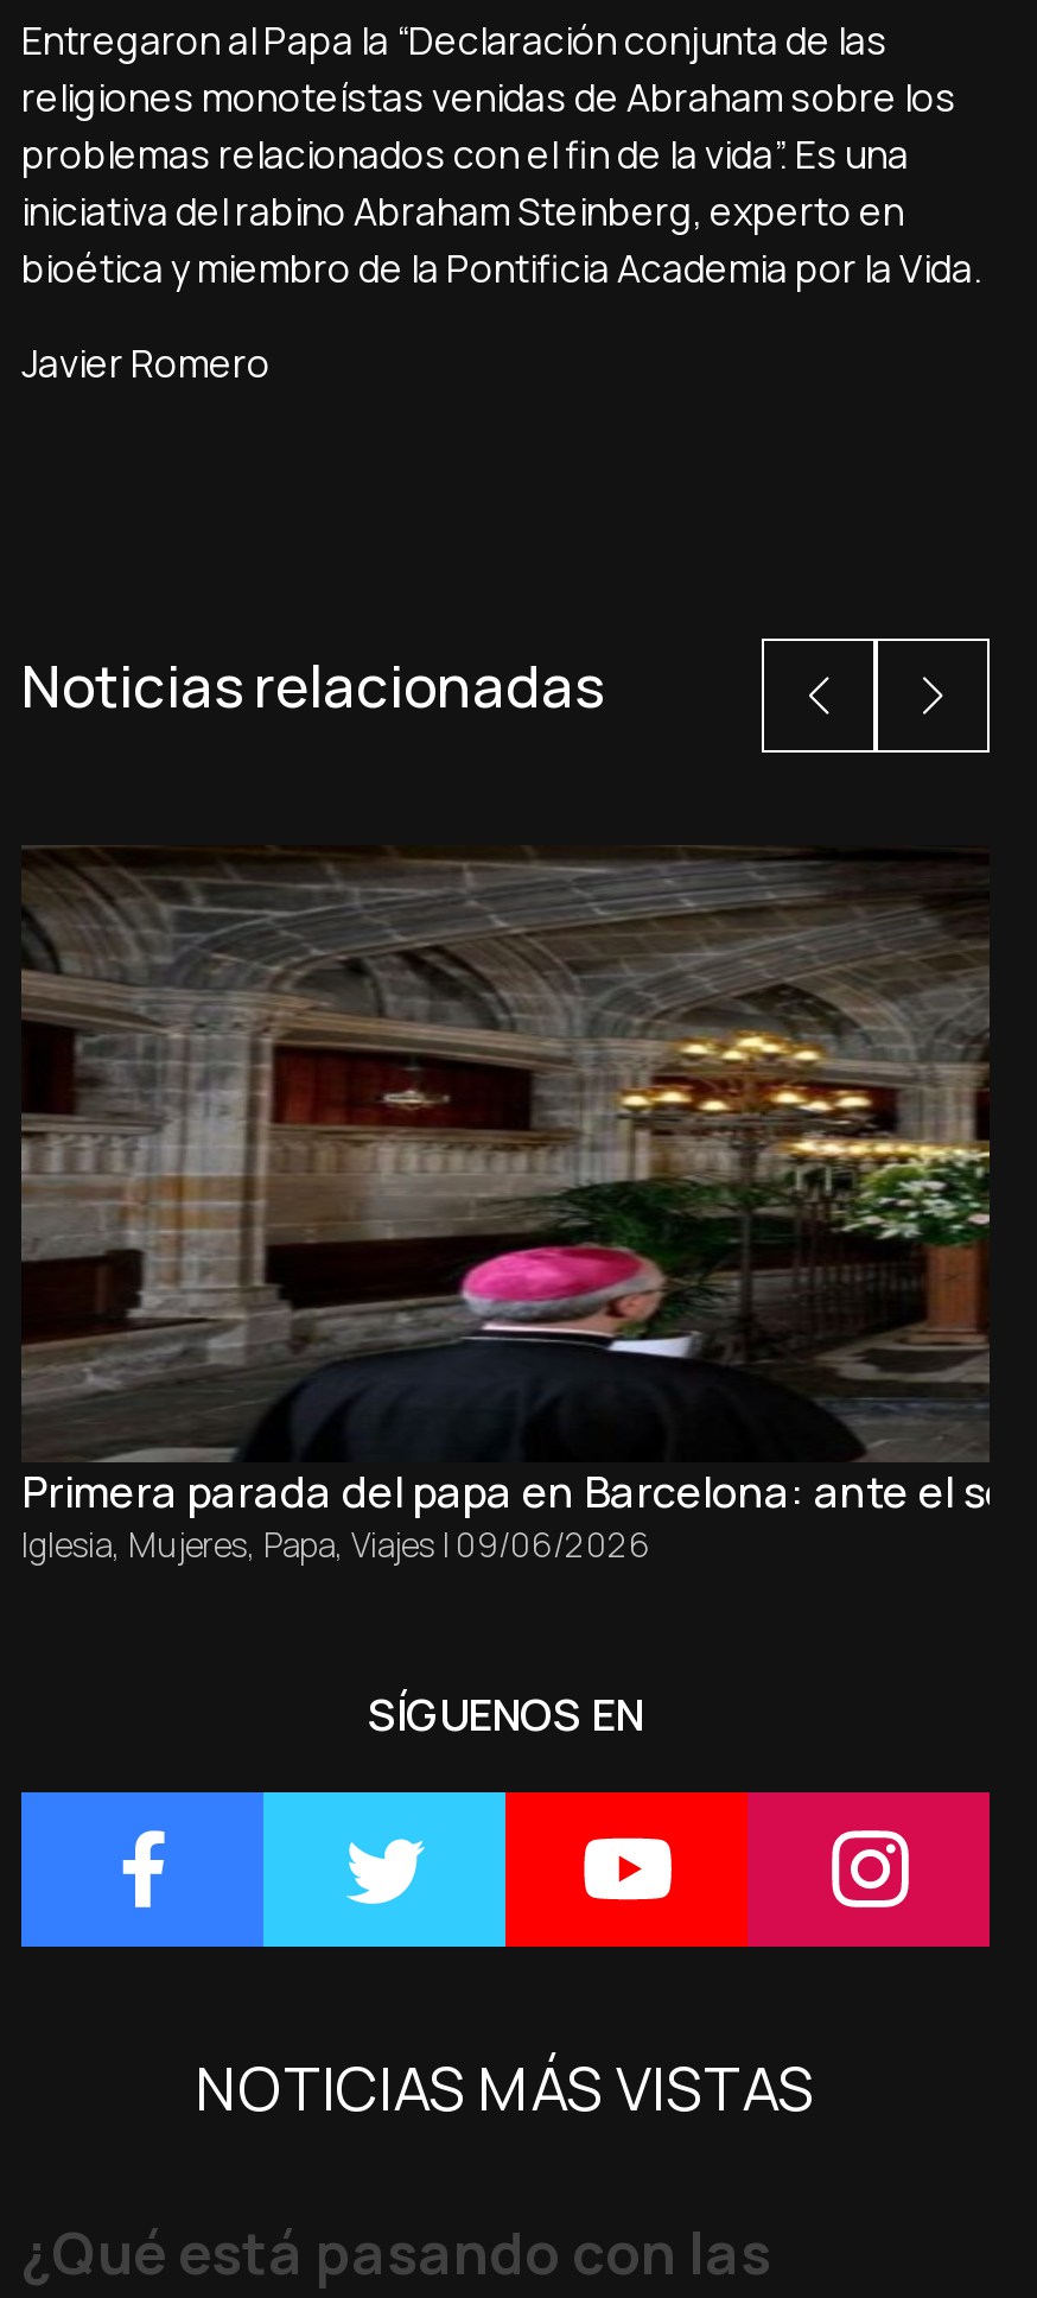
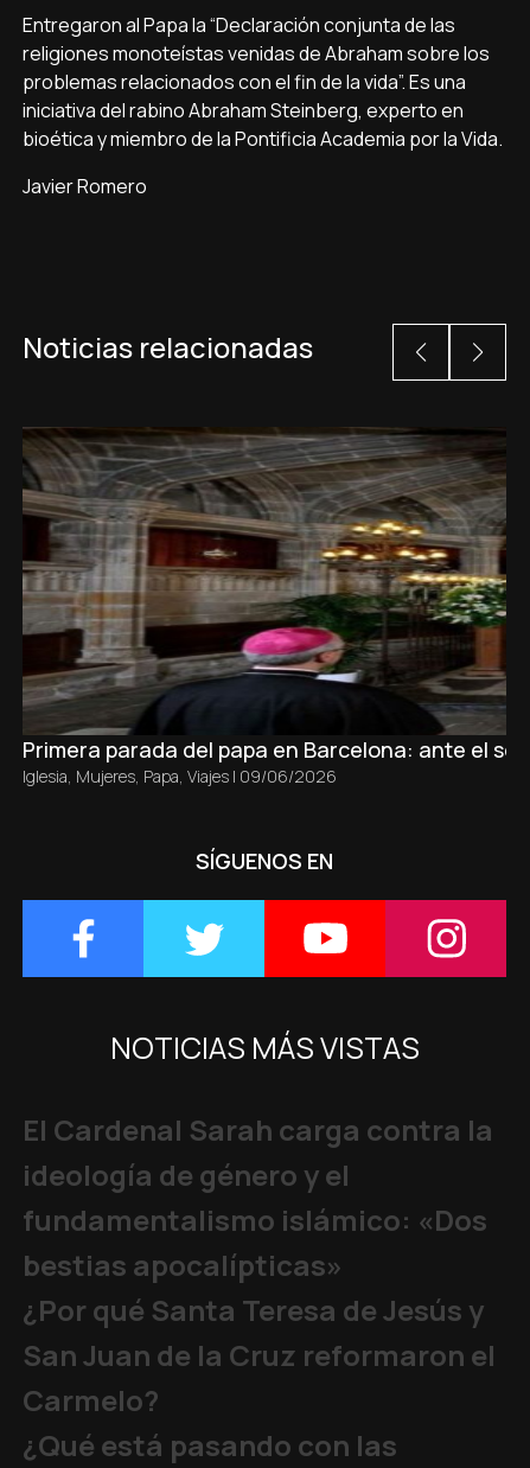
none -> [23,1110,496,1419] El Cardenal Sarah carga contra la | ideología de género y el | fundamentalismo islámico: «Dos | bestias apocalípticas» | ¿Por qué Santa Teresa de Jesús y | San Juan de la Cruz reformaron el | Carmelo?

